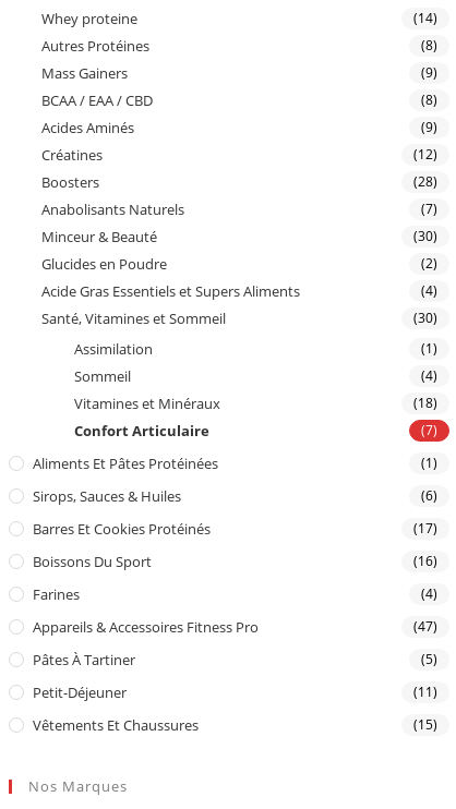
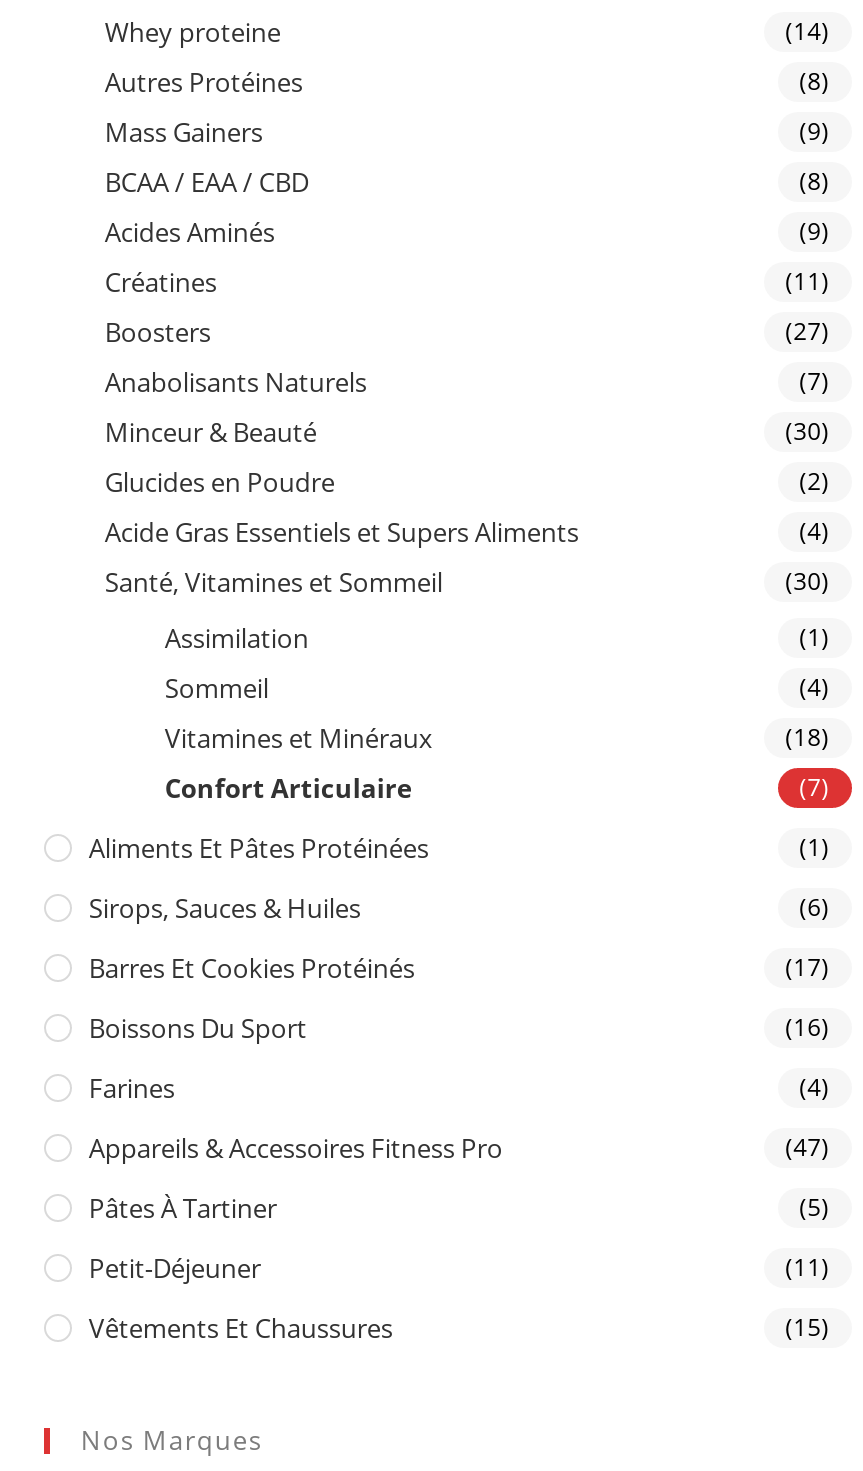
[413,144,437,163] (12) -> [785,263,829,297] (11)
[413,172,437,190] (28) -> [785,313,829,347] (27)

